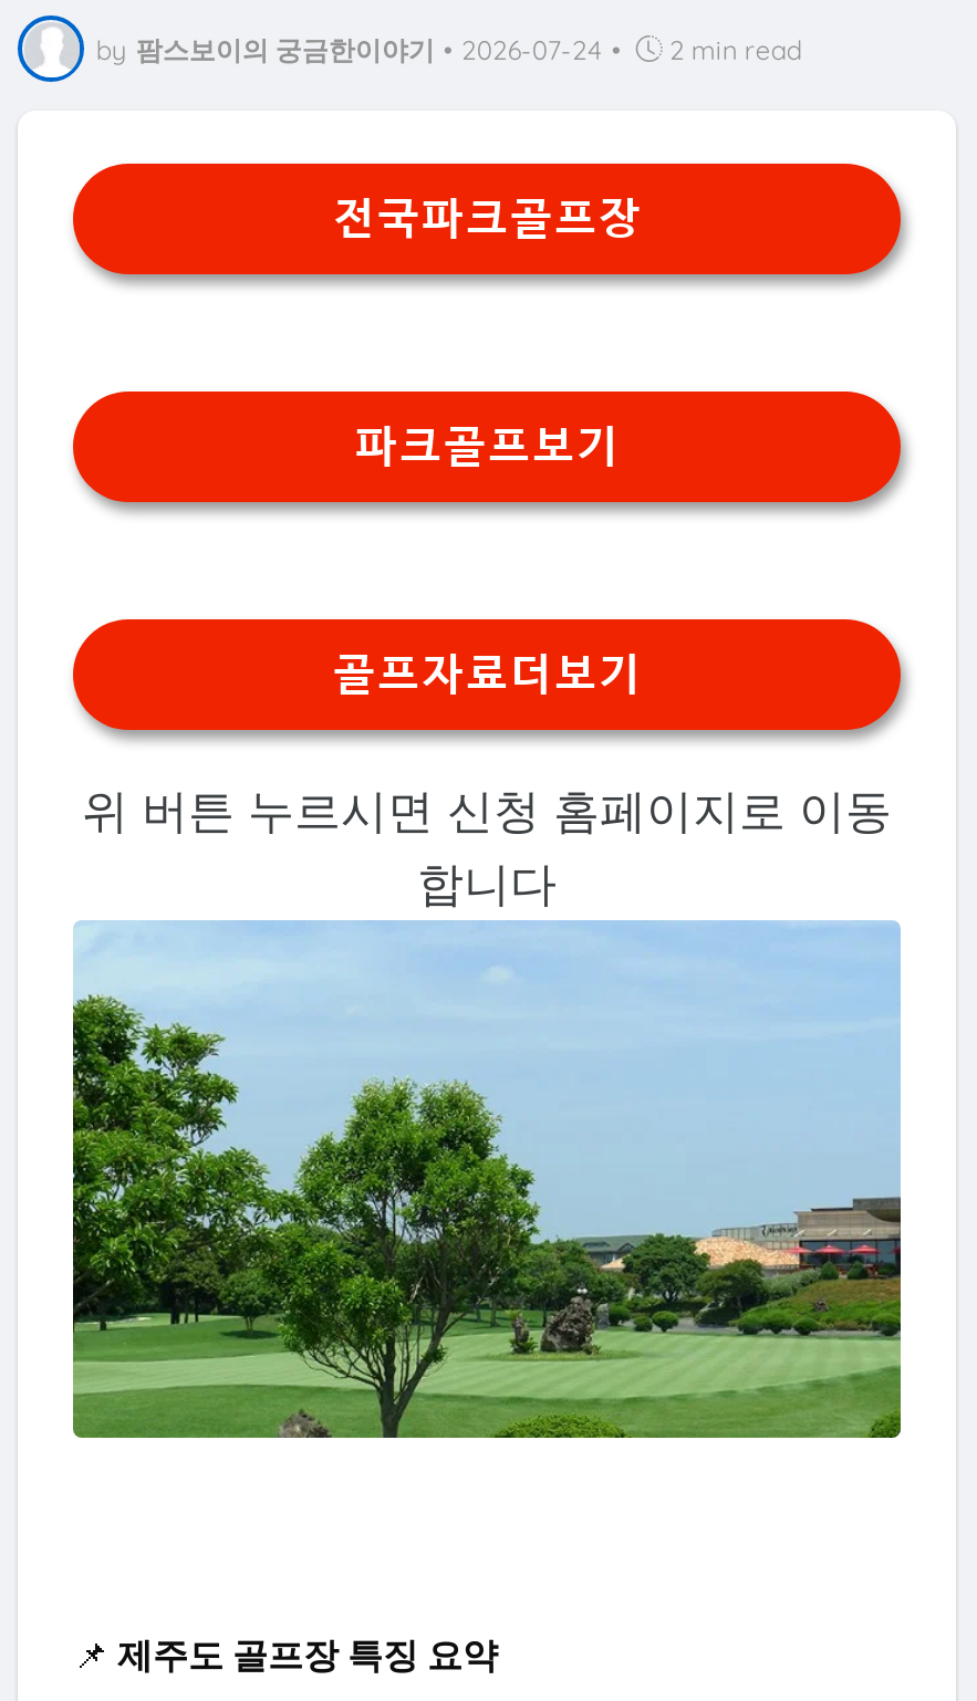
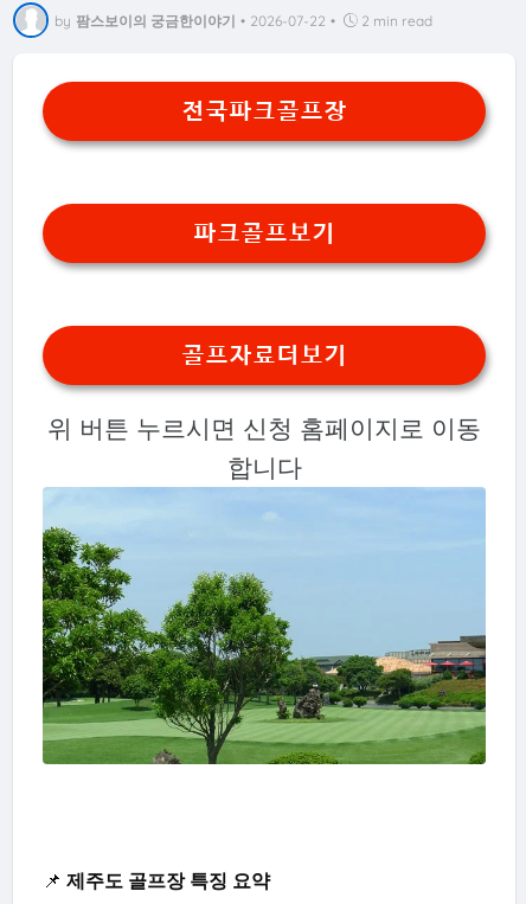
[96,33,620,66] by 팜스보이의 궁금한이야기 • 2026-07-24 • -> [55,12,336,30] by 팜스보이의 궁금한이야기 • 2026-07-22 •

